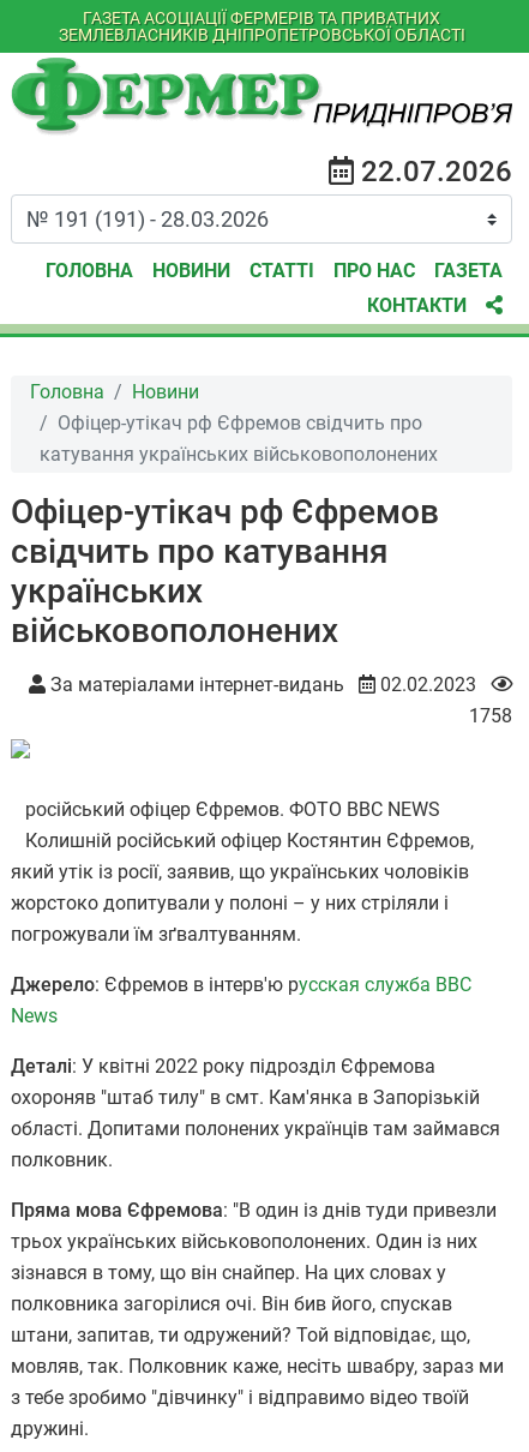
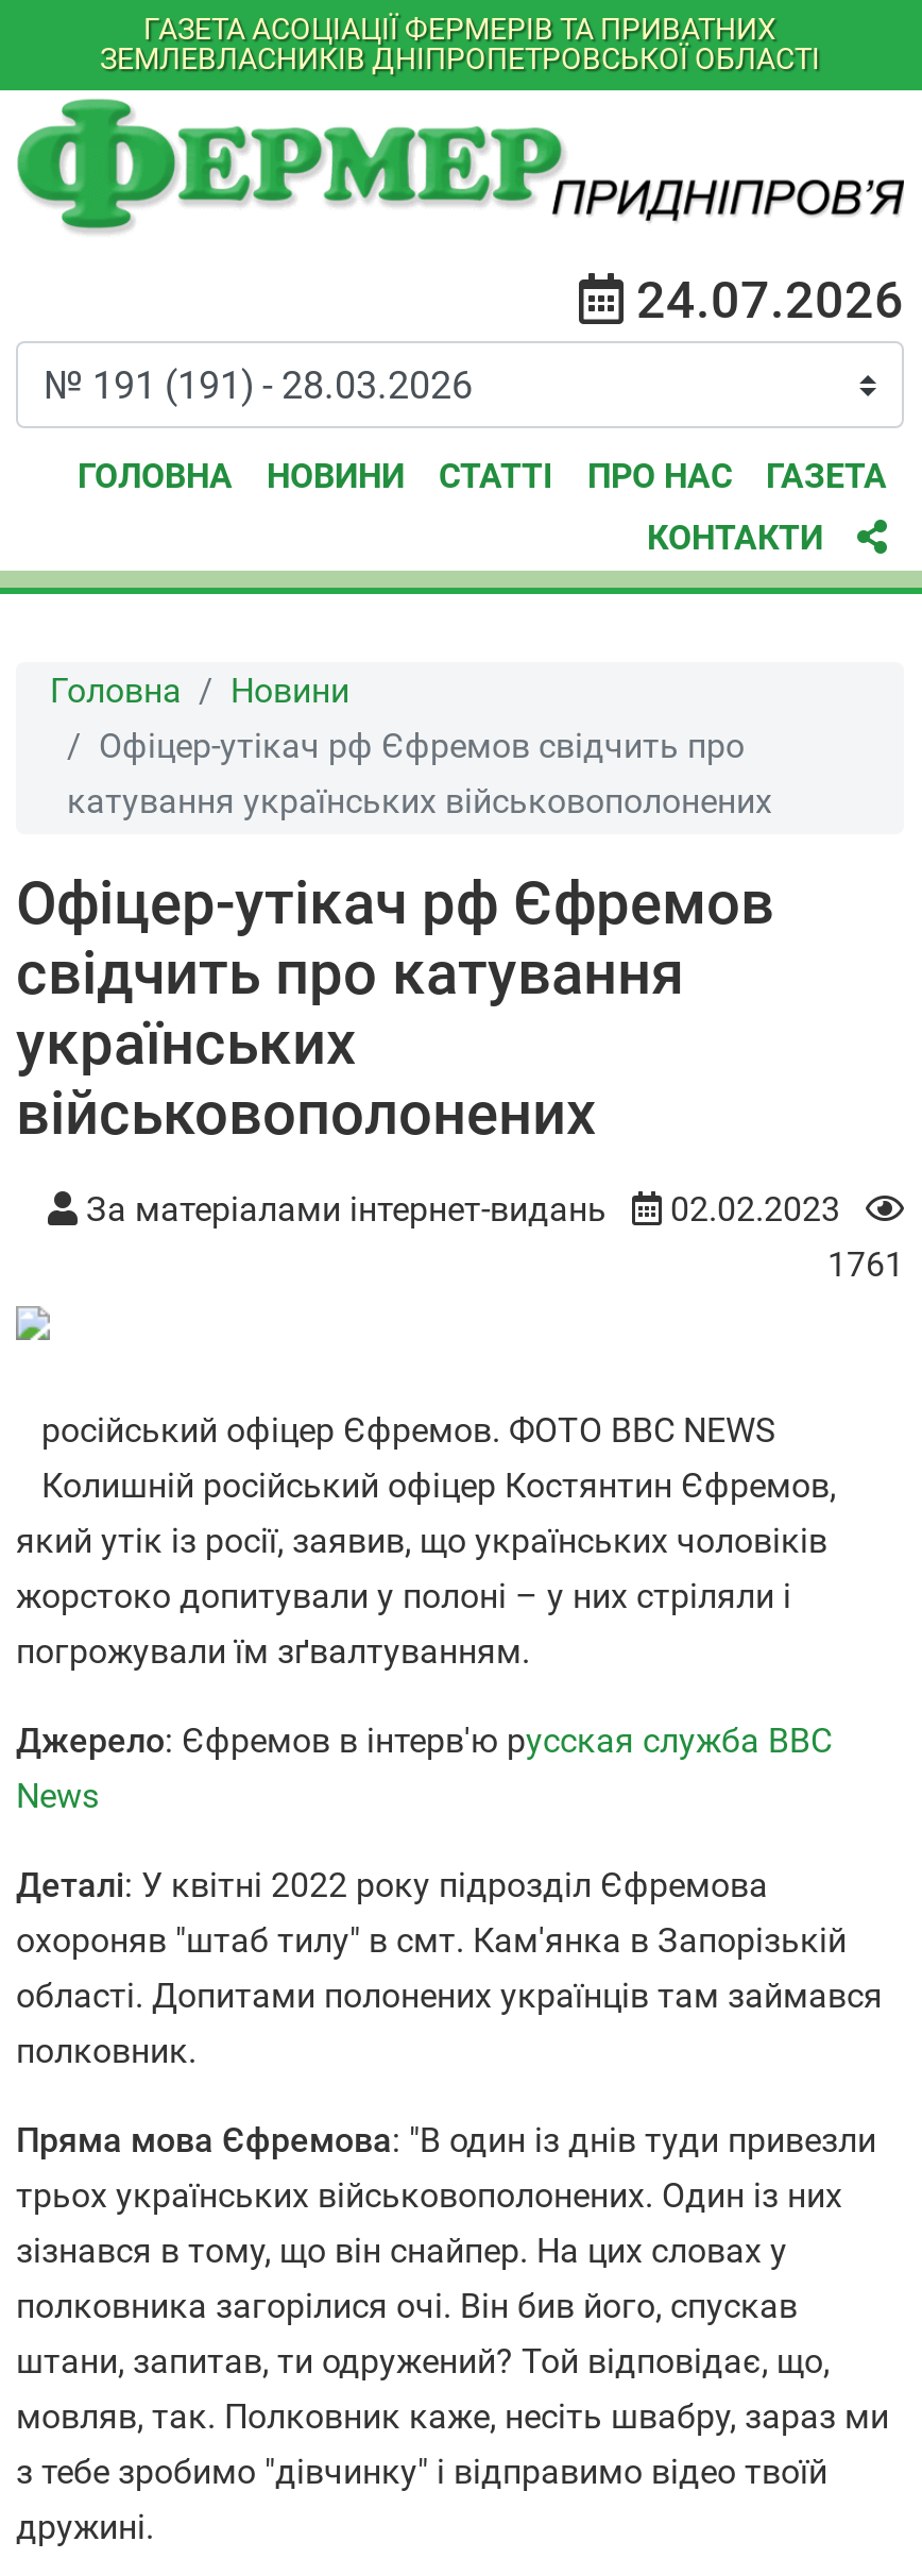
[354,155,512,189] 22.07.2026 -> [624,272,904,331] 24.07.2026
[469,704,512,727] 1758 -> [827,1244,904,1284] 1761

